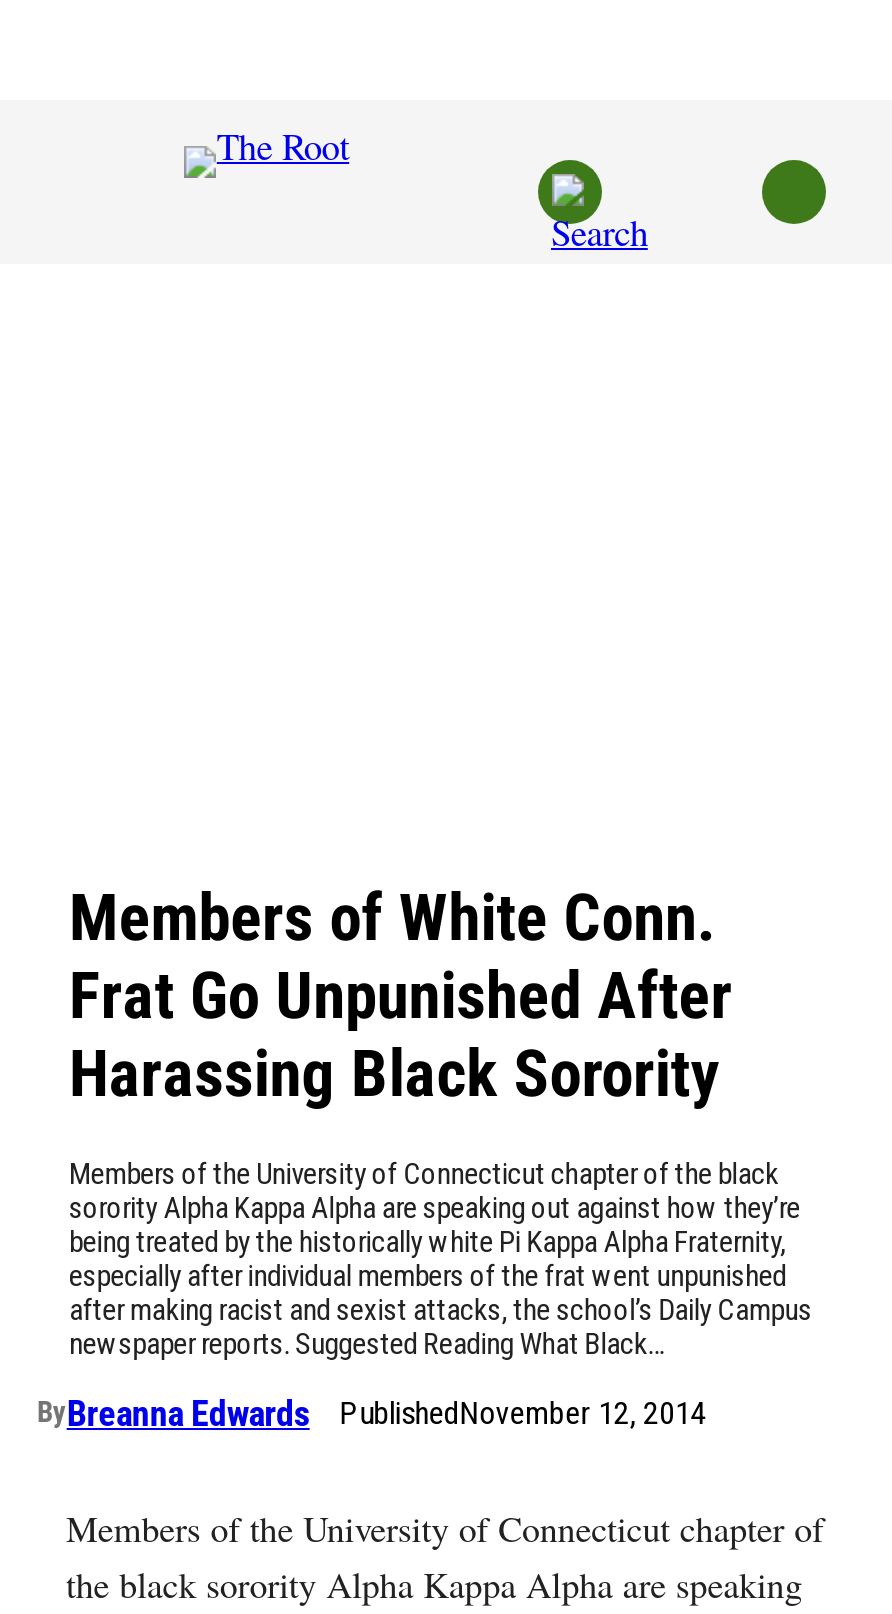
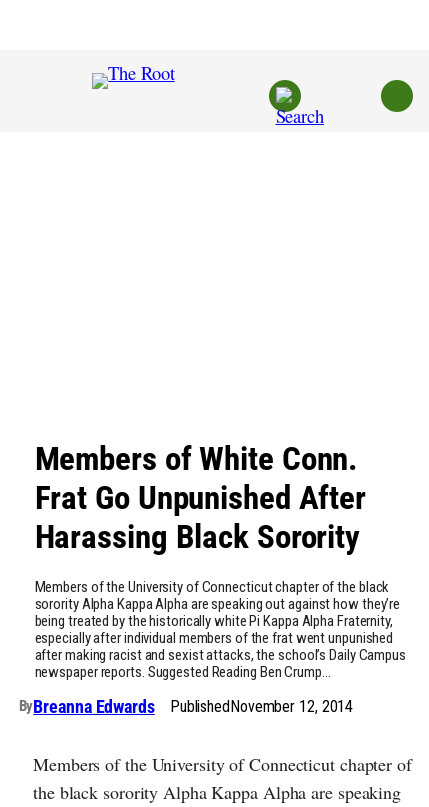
[69,1326,665,1362] newspaper reports. Suggested Reading What Black… -> [34,663,331,681] newspaper reports. Suggested Reading Ben Crump…

